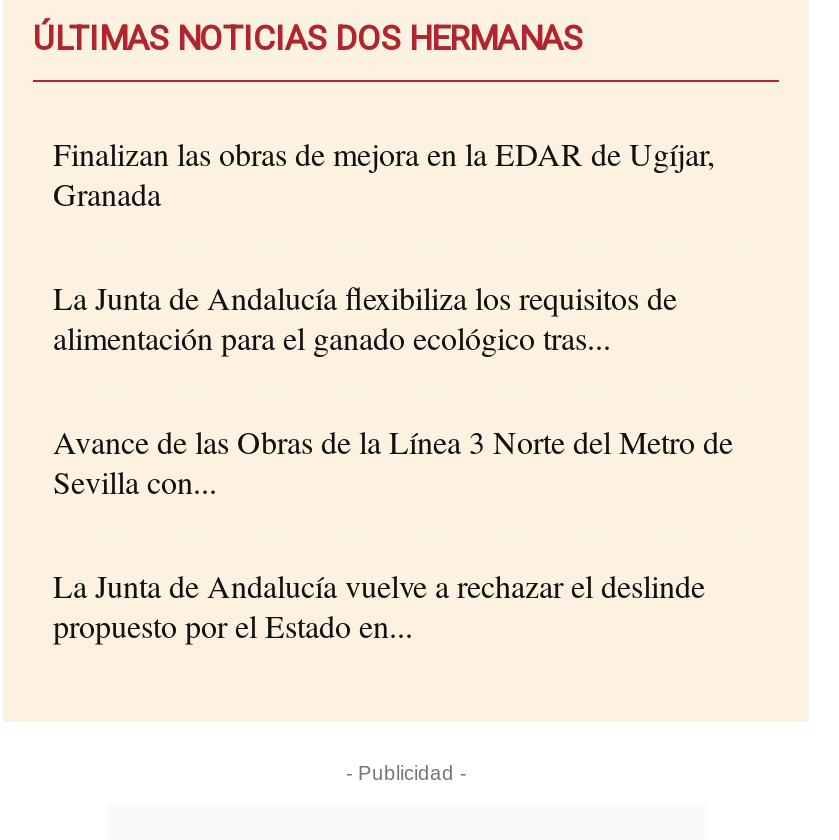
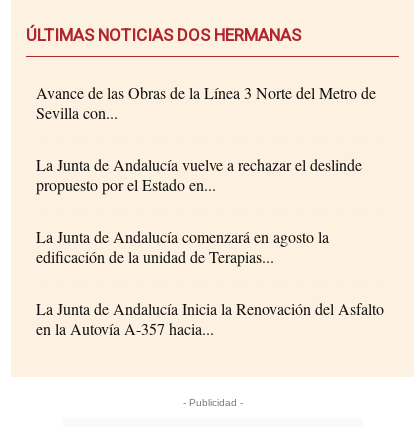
[53,132,715,358] Finalizan las obras de mejora en la EDAR de Ugíjar, | Granada | La Junta de Andalucía flexibiliza los requisitos de | alimentación para el ganado ecológico tras... -> none
moved [53,420,733,646] -> [36,82,376,195]: Avance de las Obras de la Línea 3 Norte del Metro de | Sevilla con... | La Junta de Andalucía vuelve a rechazar el deslinde | propuesto por el Estado en...
none -> [36,226,384,339] La Junta de Andalucía comenzará en agosto la | edificación de la unidad de Terapias... | La Junta de Andalucía Inicia la Renovación del Asfalto | en la Autovía A-357 hacia...

